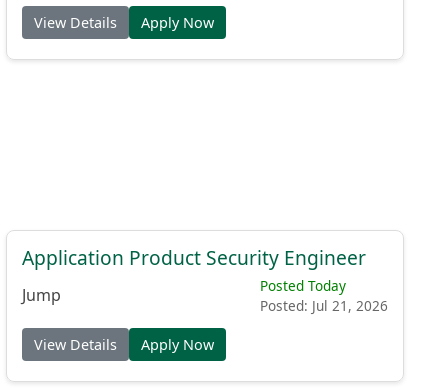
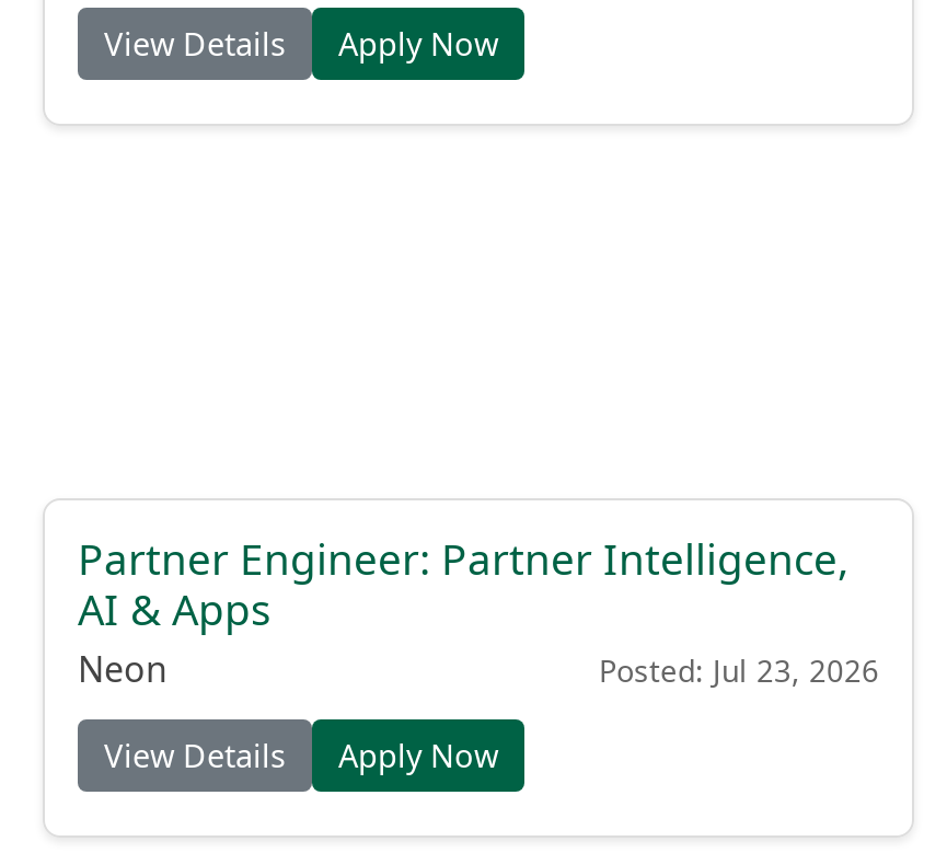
[22,244,388,315] Application Product Security Engineer | Jump | Posted Today | Posted: Jul 21, 2026 -> [78,529,879,692] Partner Engineer: Partner Intelligence, | AI & Apps | Neon | Posted: Jul 23, 2026

